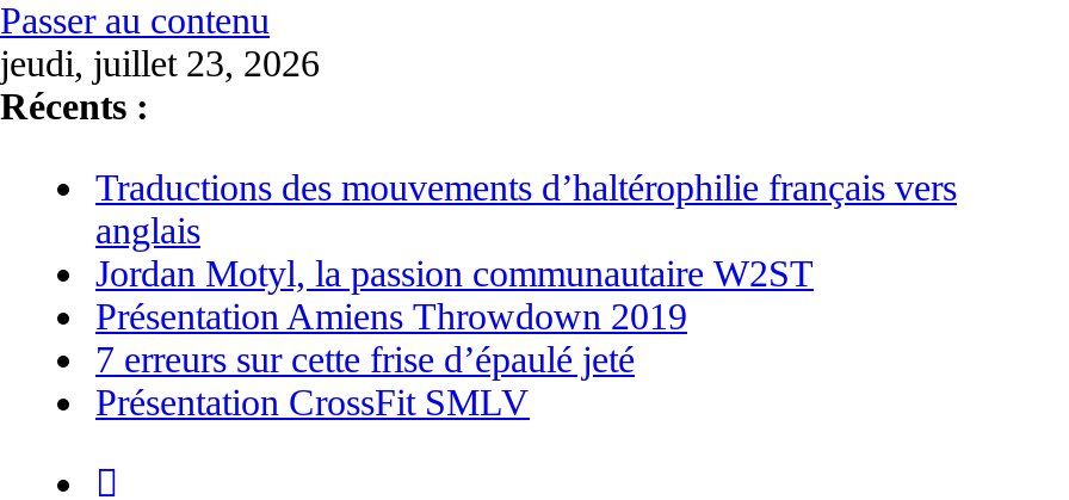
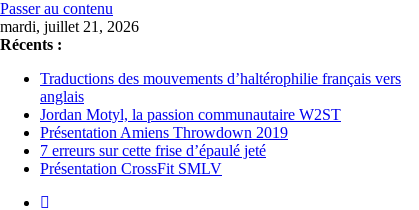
[0,43,320,84] jeudi, juillet 23, 2026 -> [0,18,139,35] mardi, juillet 21, 2026

